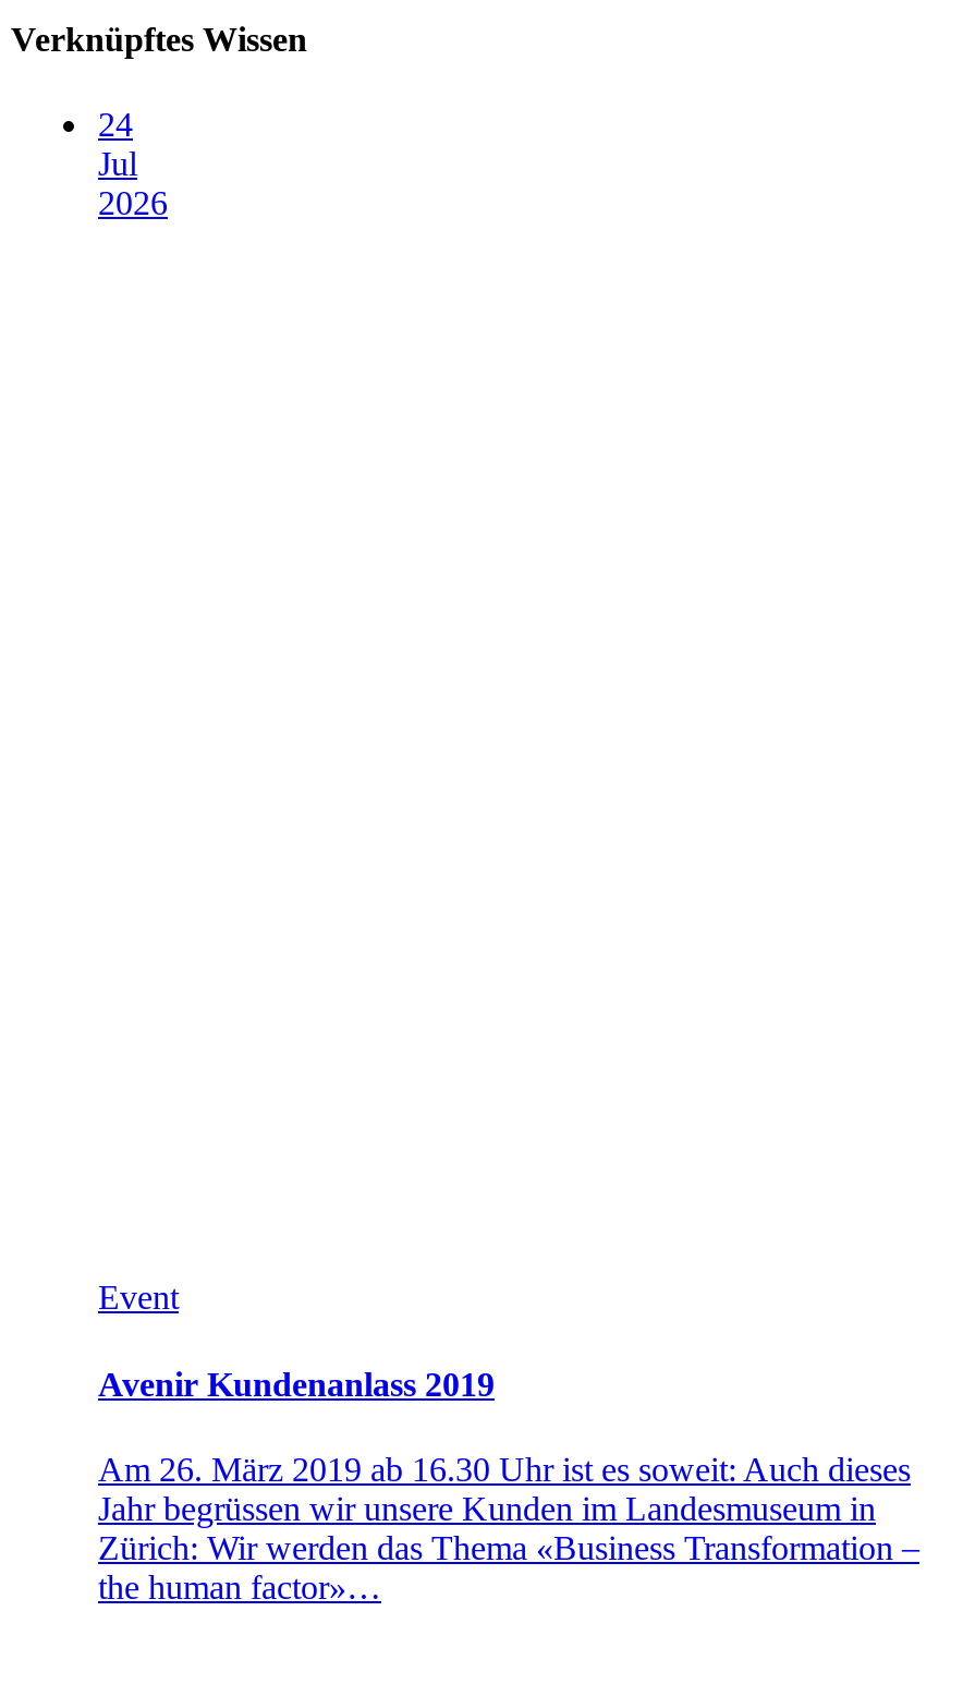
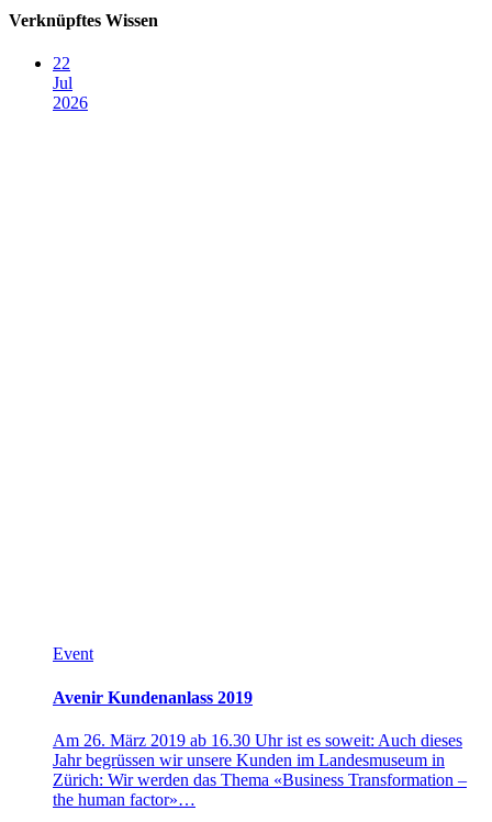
[98,106,133,143] 24 -> [53,54,70,73] 22

